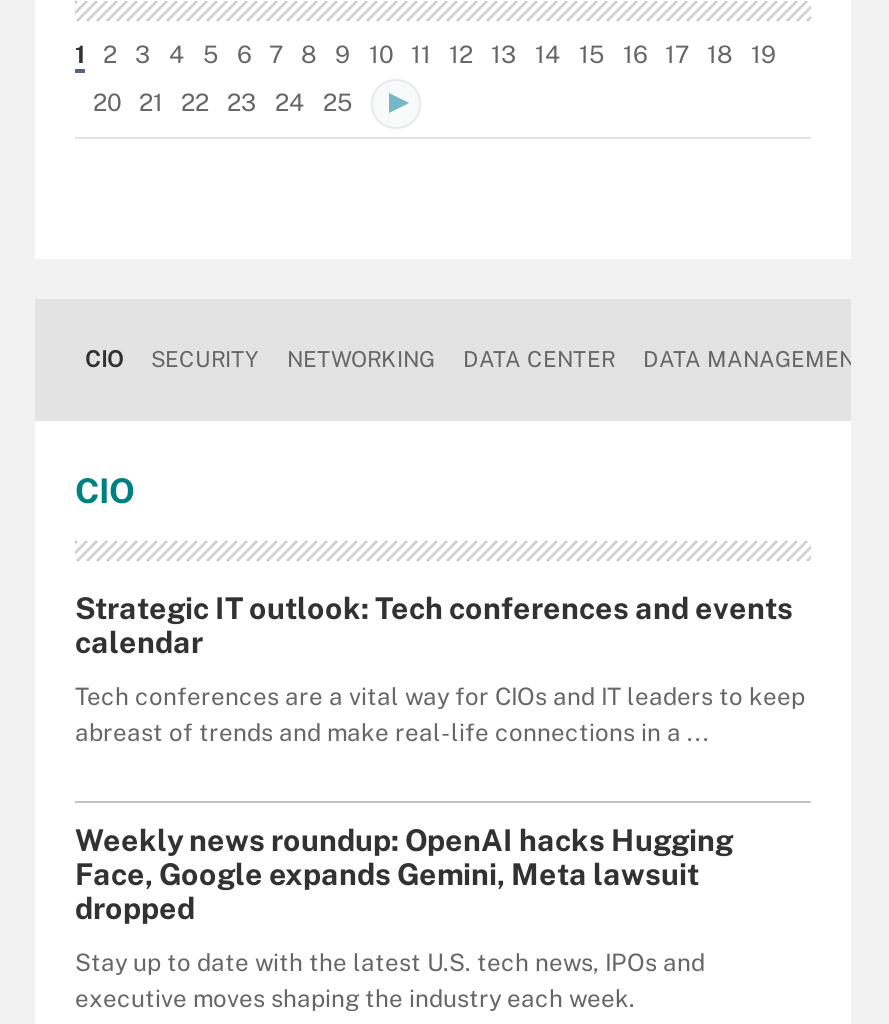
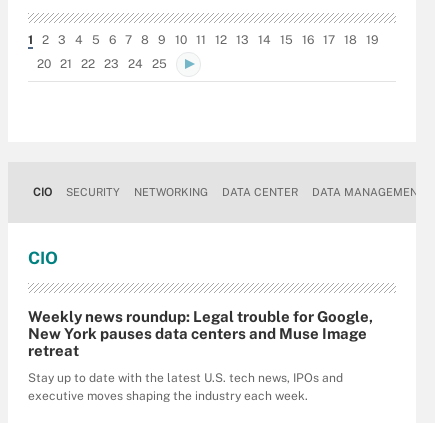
[75,590,805,924] Strategic IT outlook: Tech conferences and events | calendar | Tech conferences are a vital way for CIOs and IT leaders to keep | abreast of trends and make real-life connections in a ... | Weekly news roundup: OpenAI hacks Hugging | Face, Google expands Gemini, Meta lawsuit | dropped -> [28,308,373,359] Weekly news roundup: Legal trouble for Google, | New York pauses data centers and Muse Image | retreat

